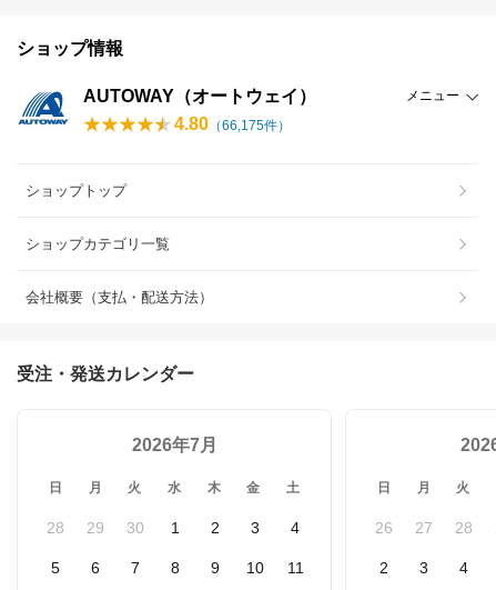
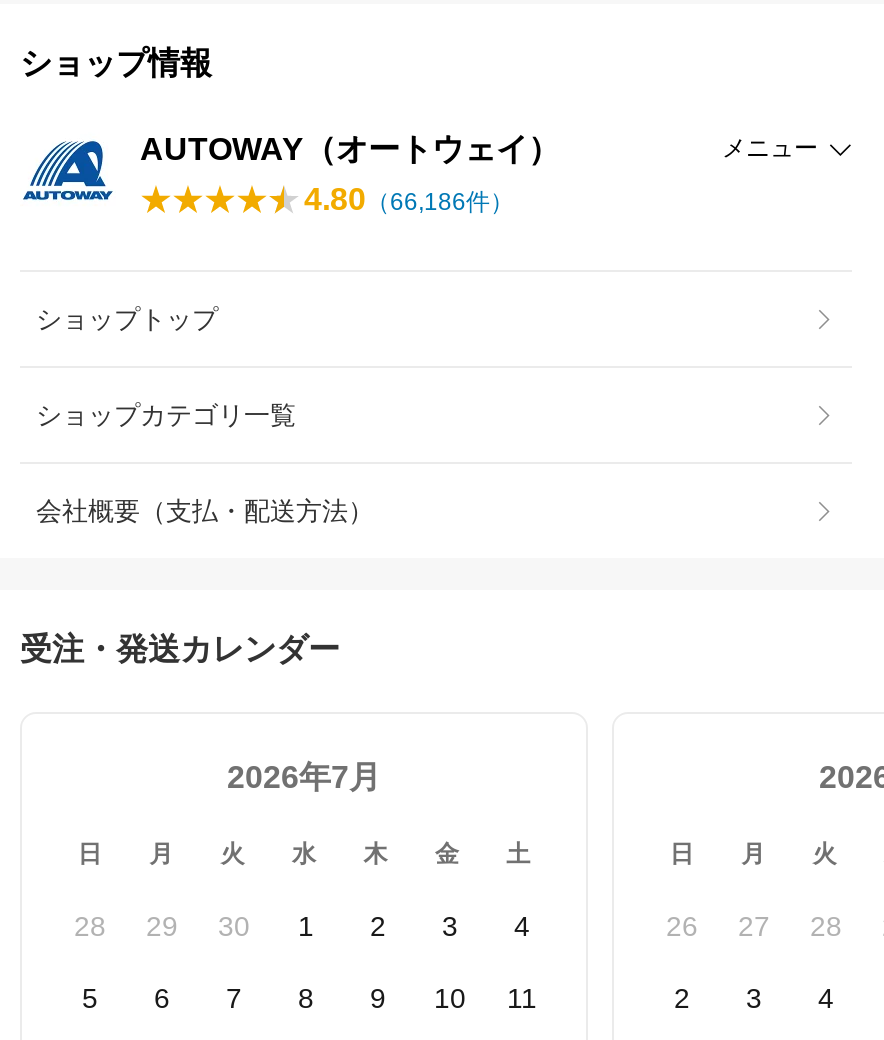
[174,114,291,133] 4.80（66,175件） -> [304,182,514,216] 4.80（66,186件）

